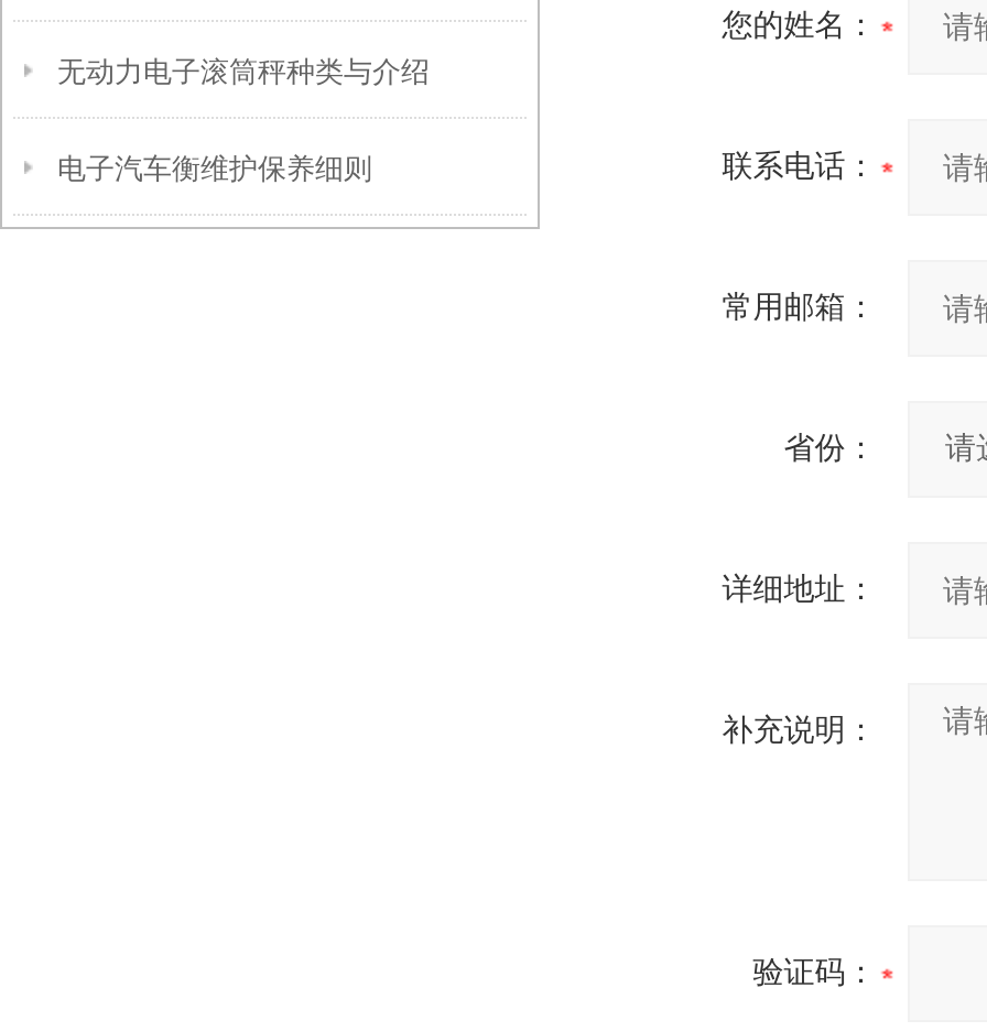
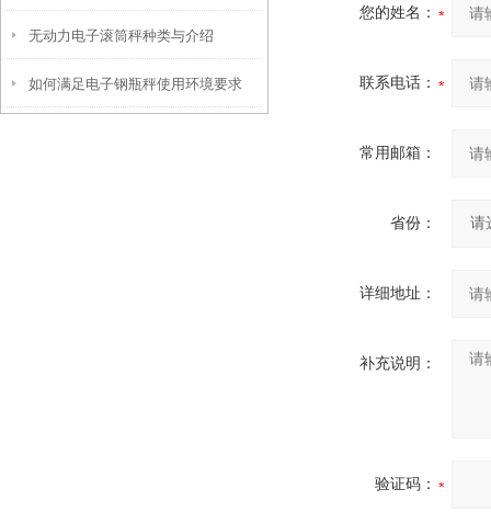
[57,152,372,185] 电子汽车衡维护保养细则 -> [28,76,242,92] 如何满足电子钢瓶秤使用环境要求

